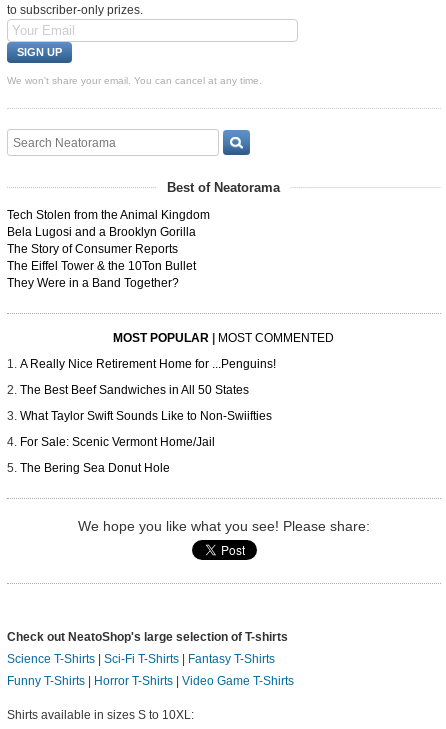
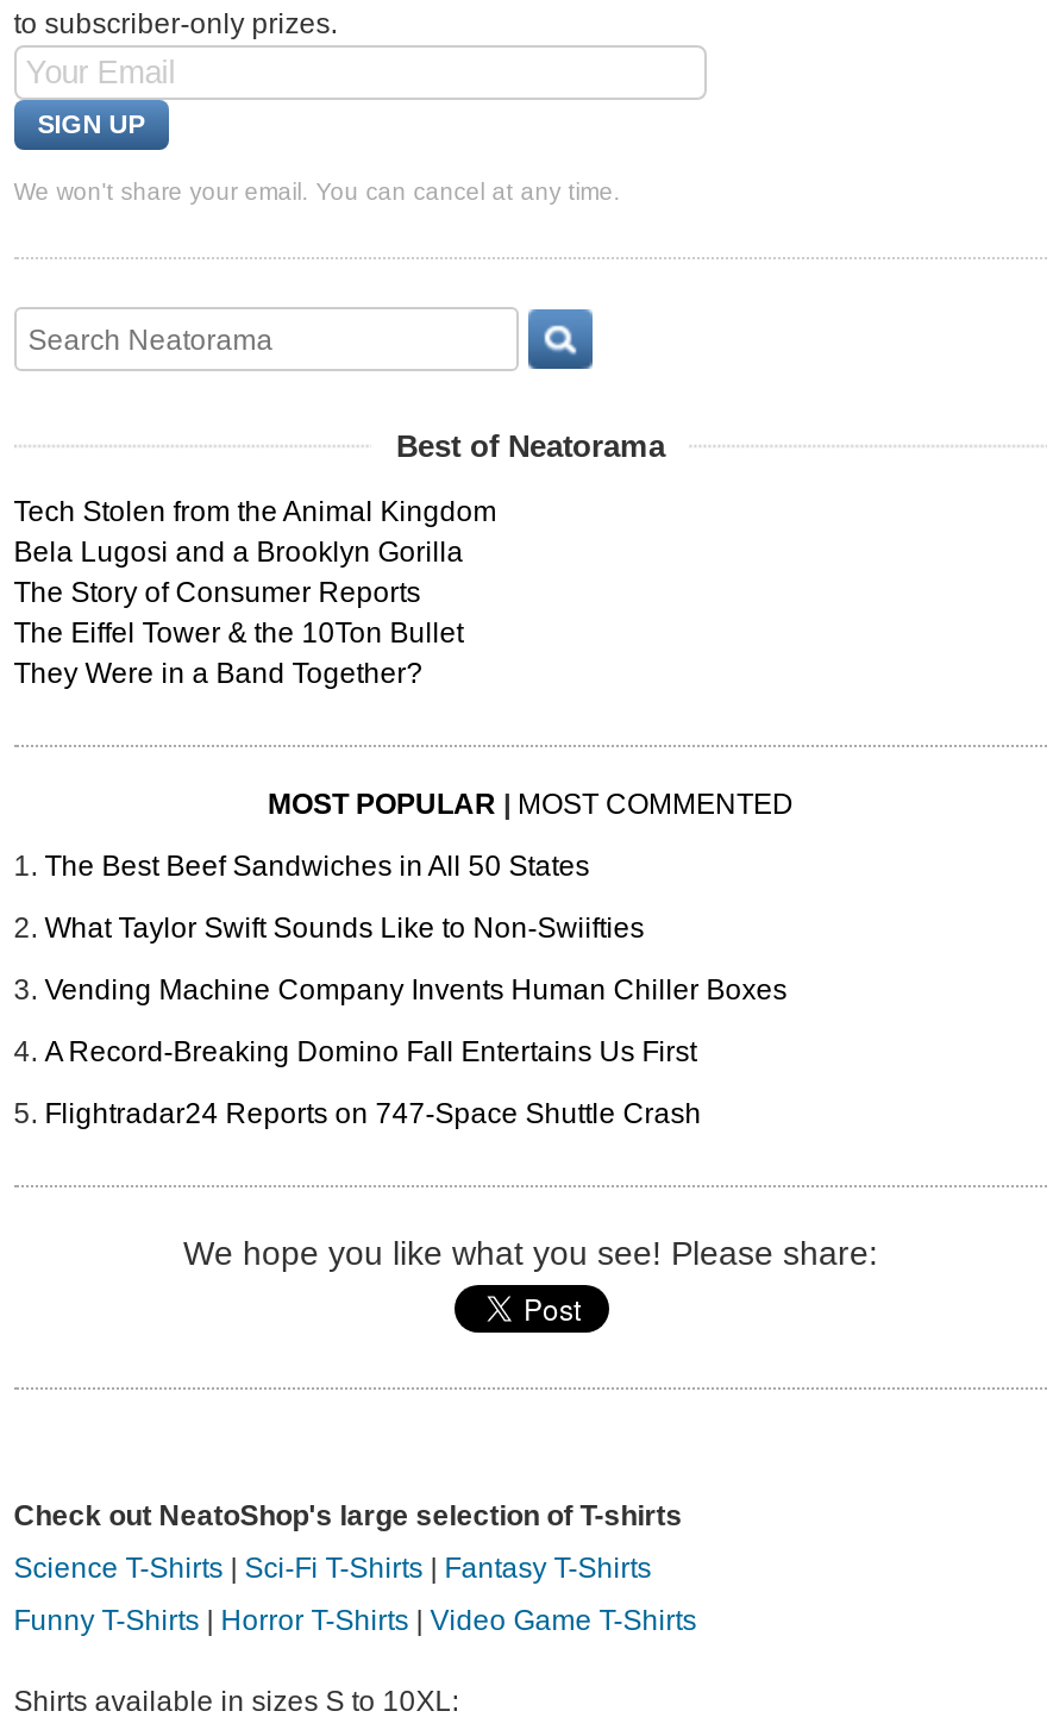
[20,357,276,371] A Really Nice Retirement Home for ...Penguins! -> none
moved [20,383,272,423] -> [44,850,644,945]: The Best Beef Sandwiches in All 50 States | What Taylor Swift Sounds Like to Non-Swiifties
[20,435,215,475] For Sale: Scenic Vermont Home/Jail | The Bering Sea Donut Hole -> [44,974,787,1131] Vending Machine Company Invents Human Chiller Boxes | A Record-Breaking Domino Fall Entertains Us First | Flightradar24 Reports on 747-Space Shuttle Crash

